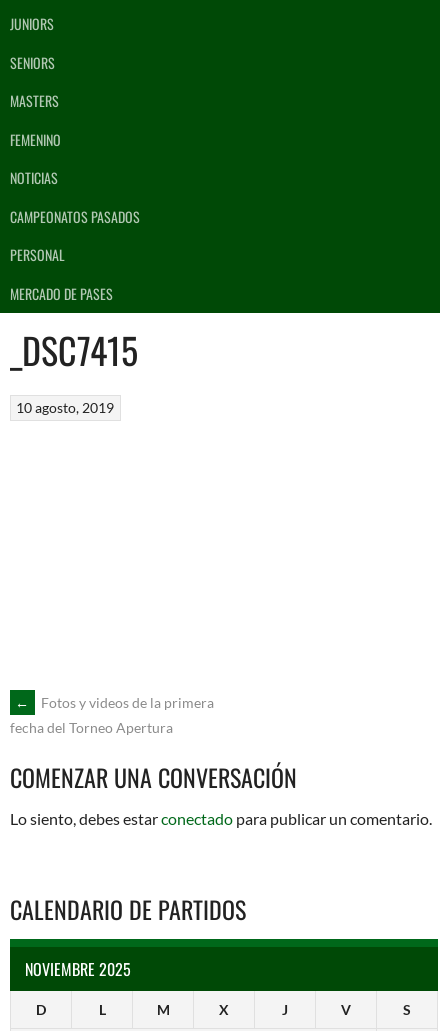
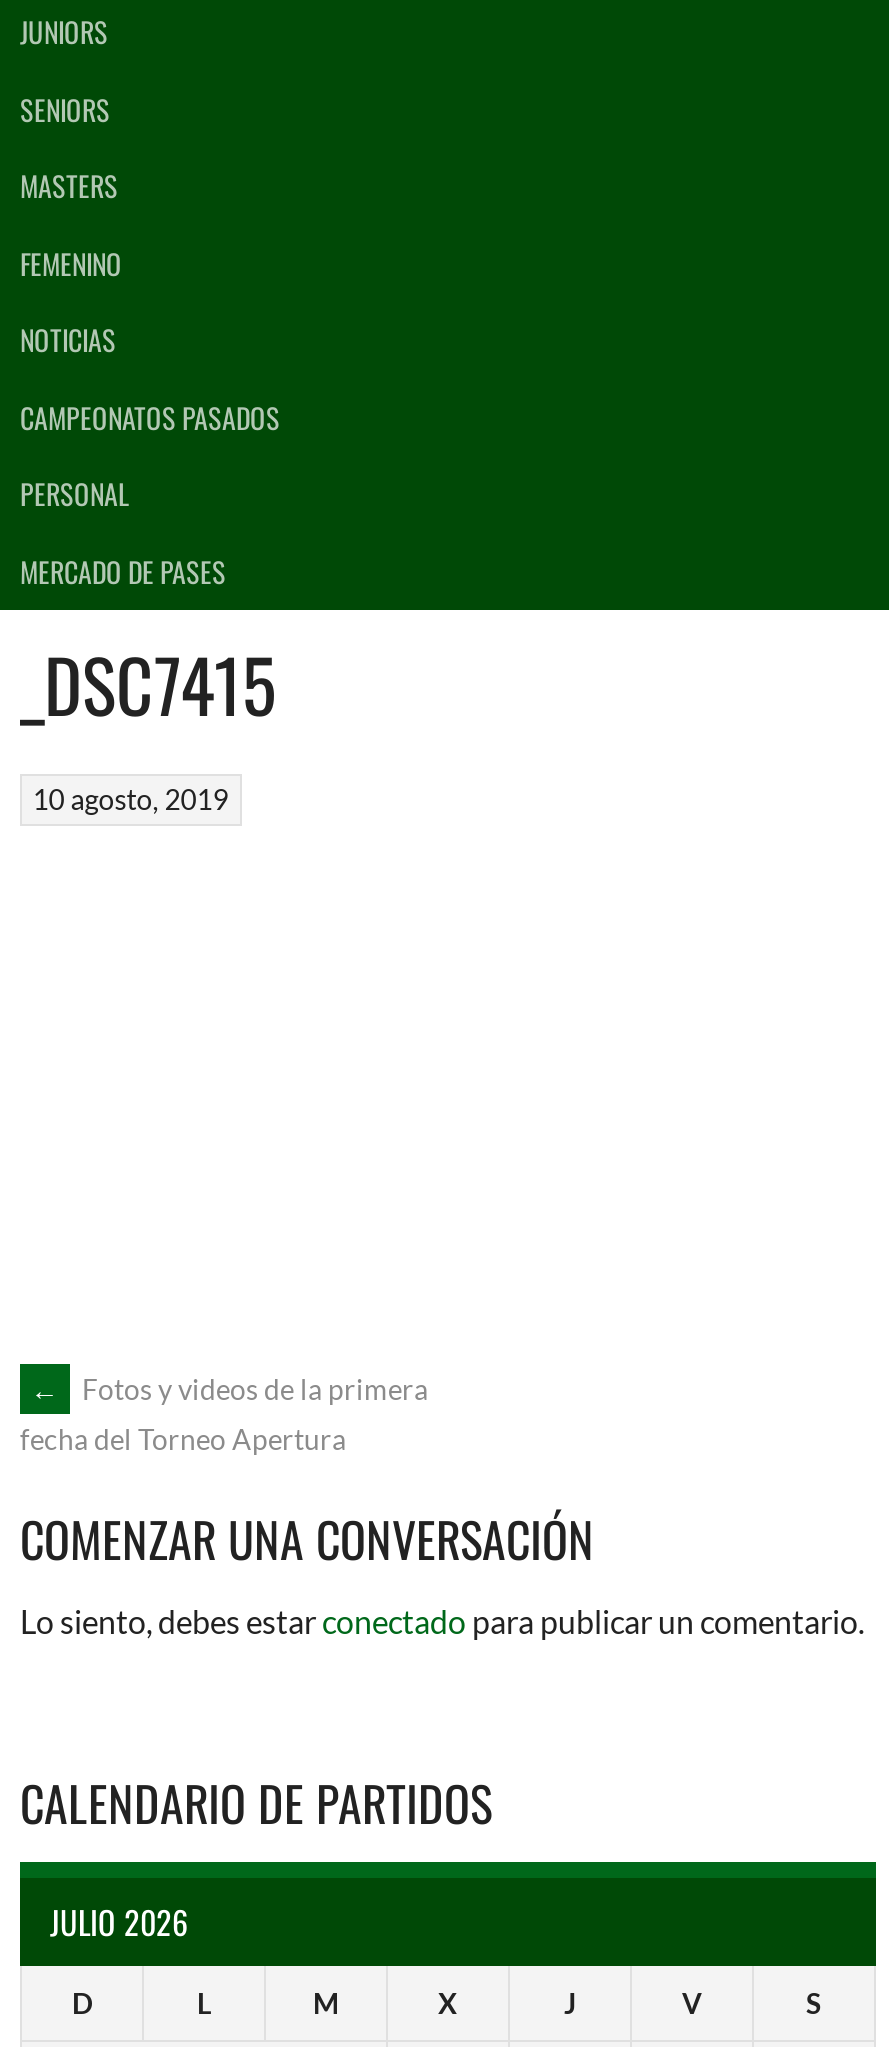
[25,957,131,981] NOVIEMBRE 2025 -> [50,1898,188,1946] JULIO 2026

